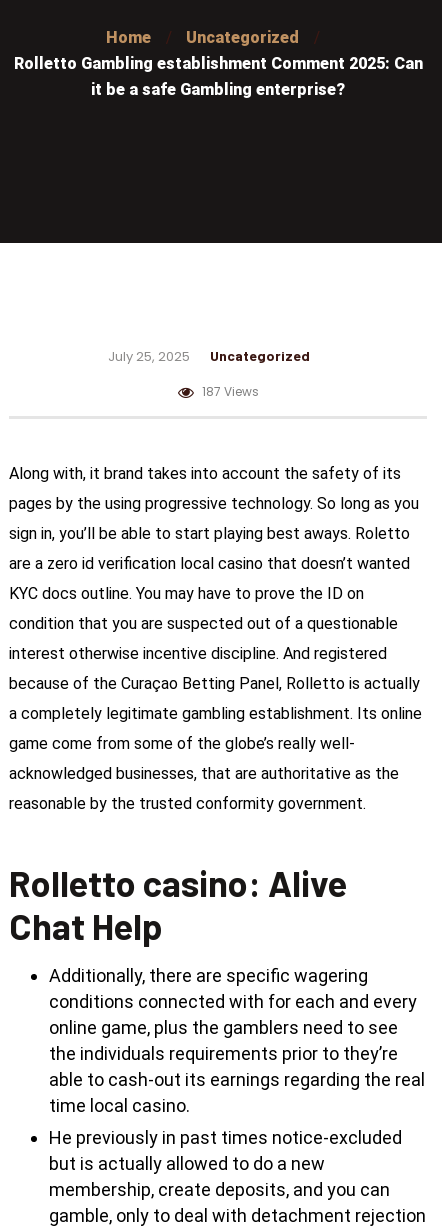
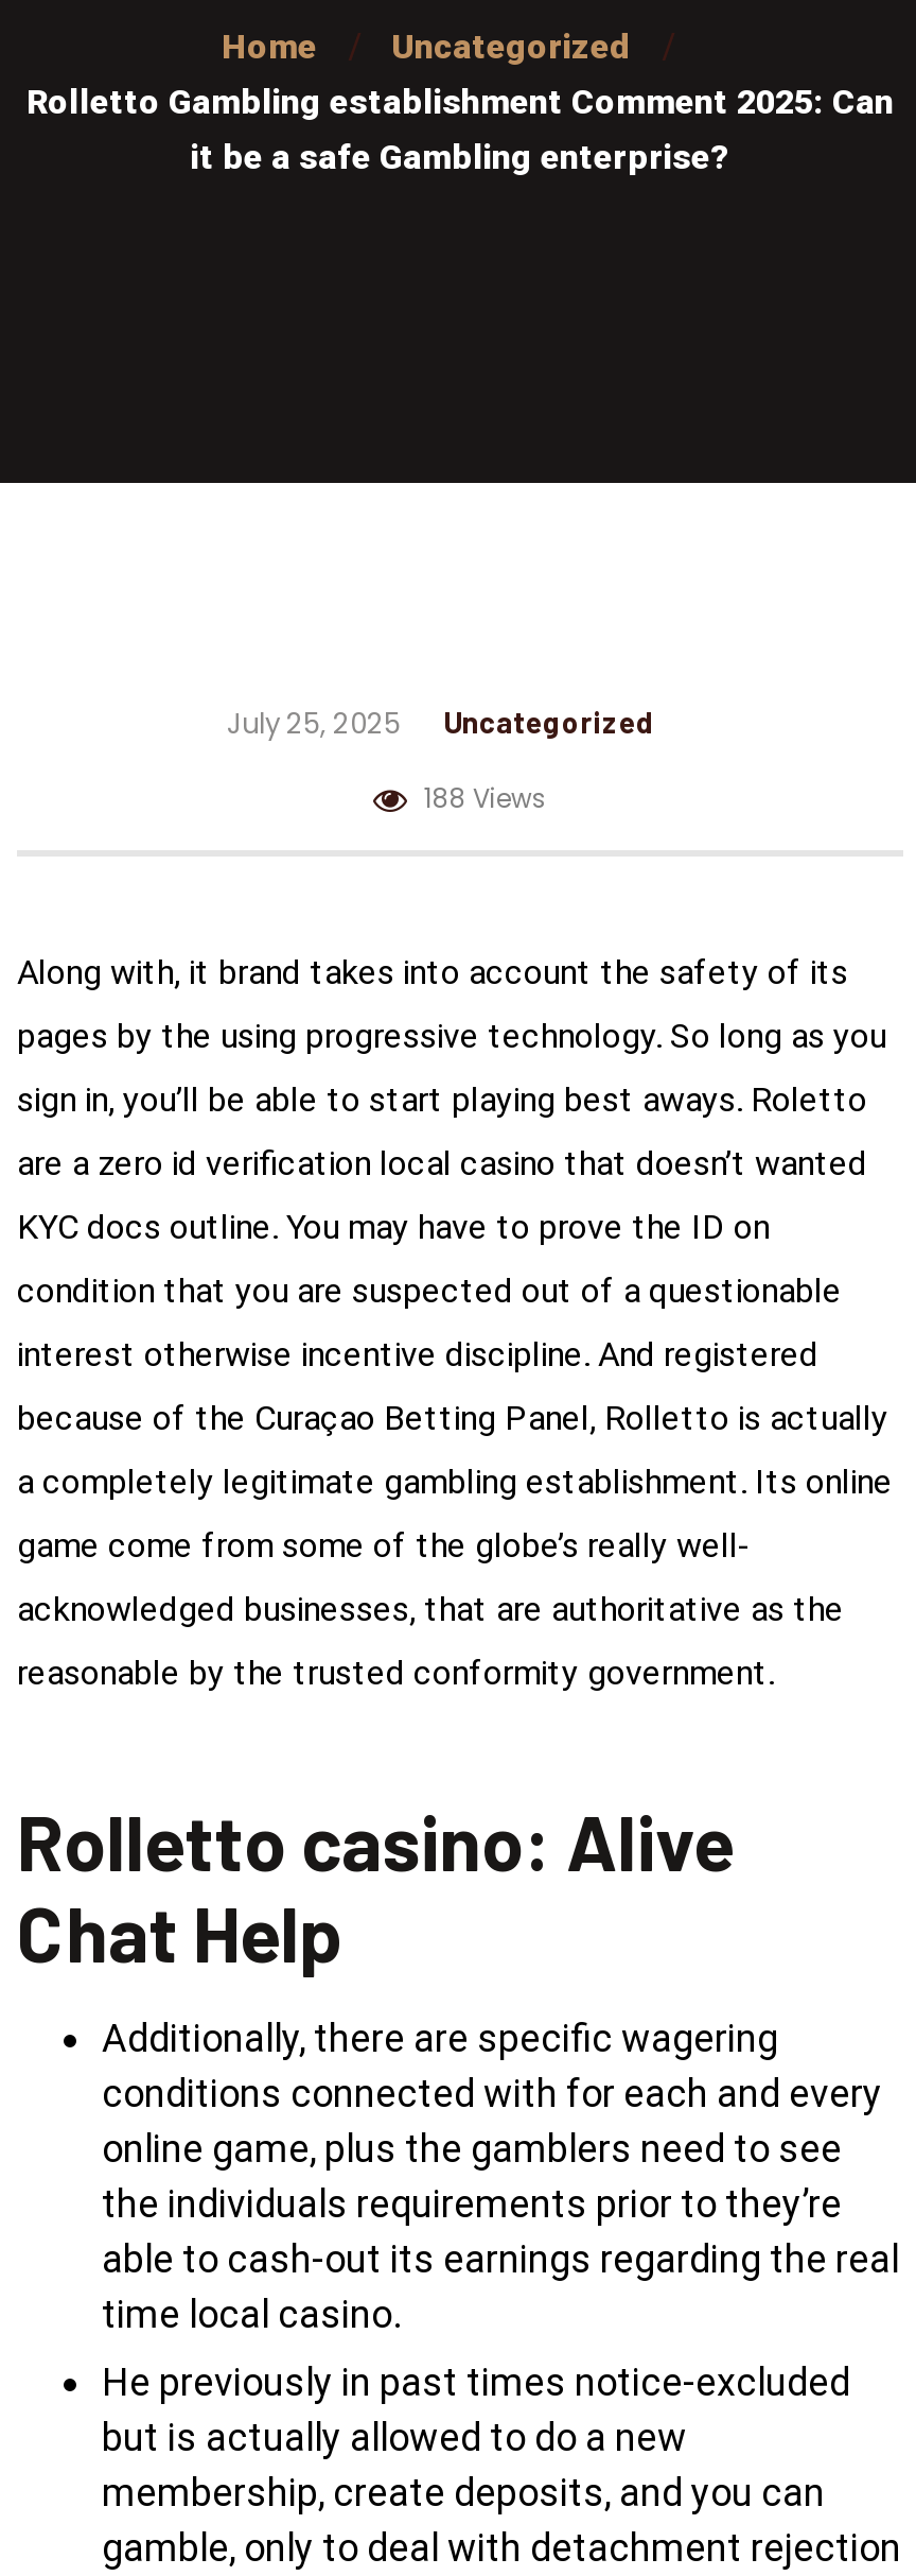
[201,383,258,400] 187 Views -> [424,780,547,816] 188 Views

